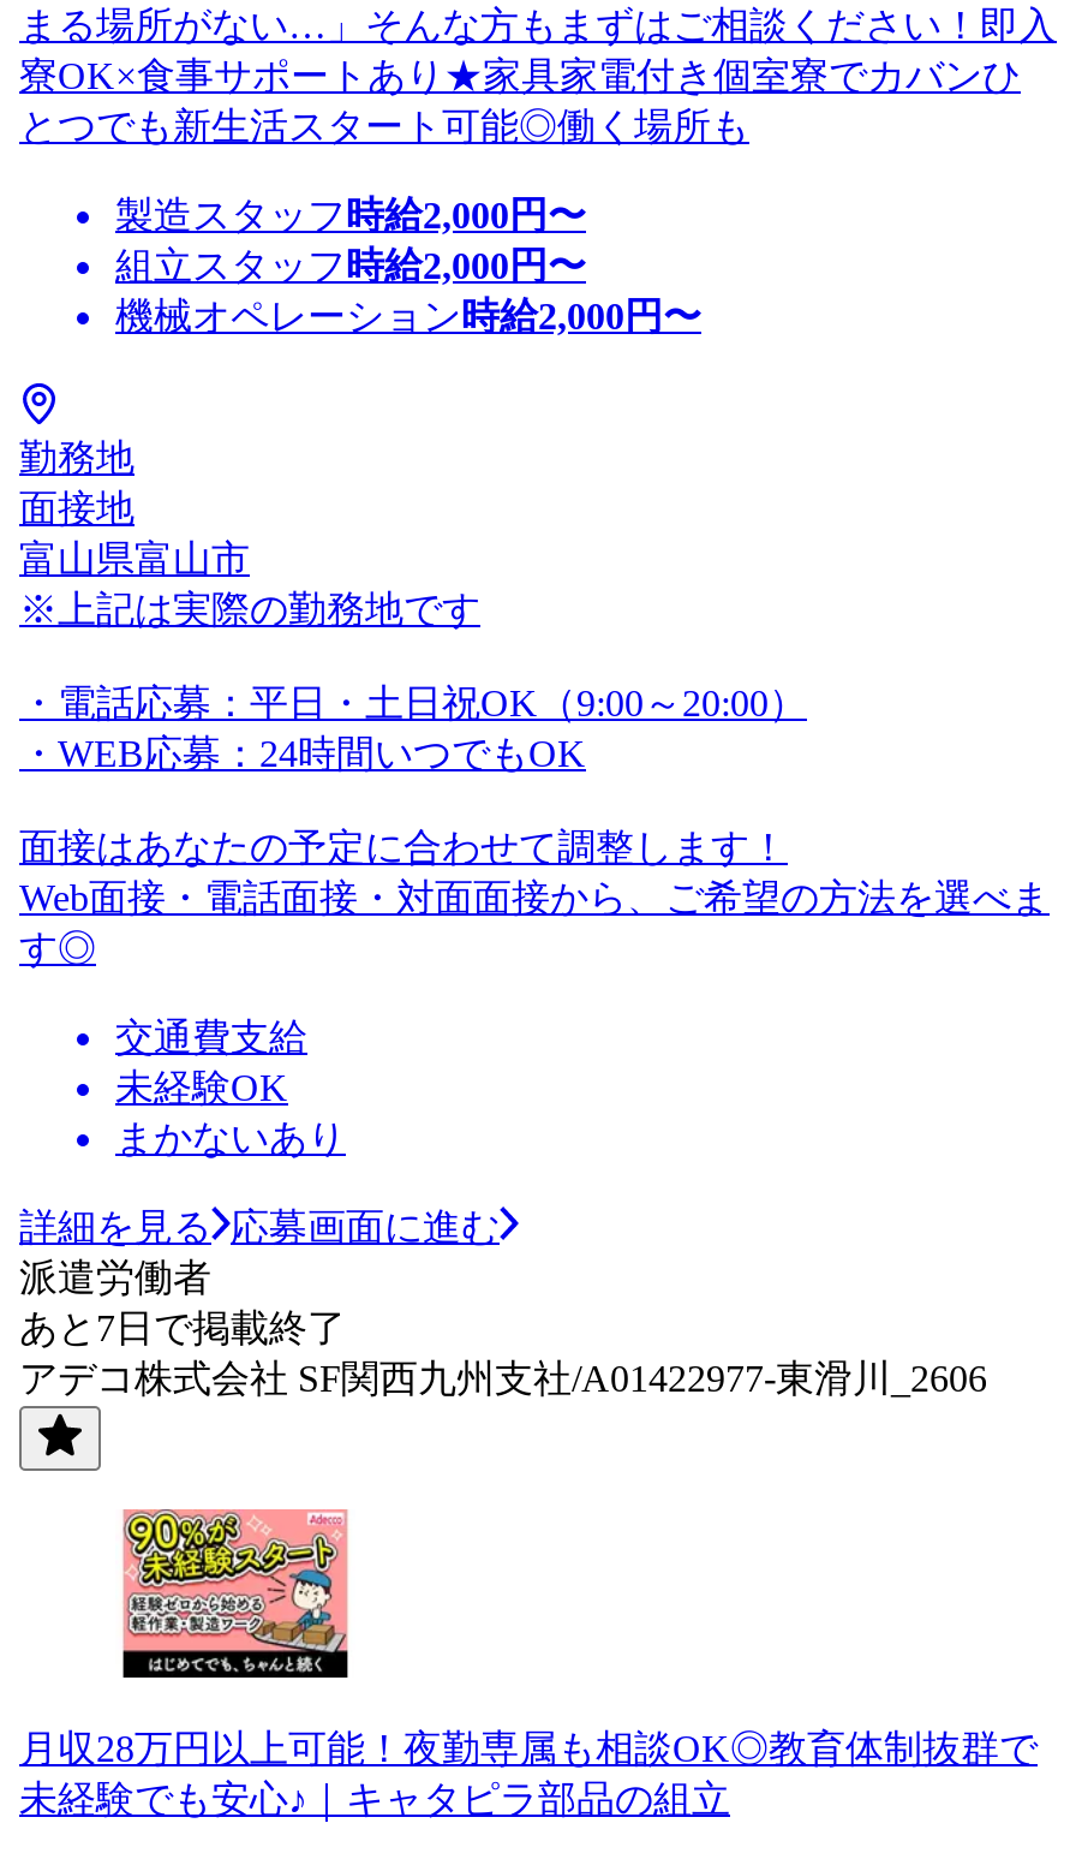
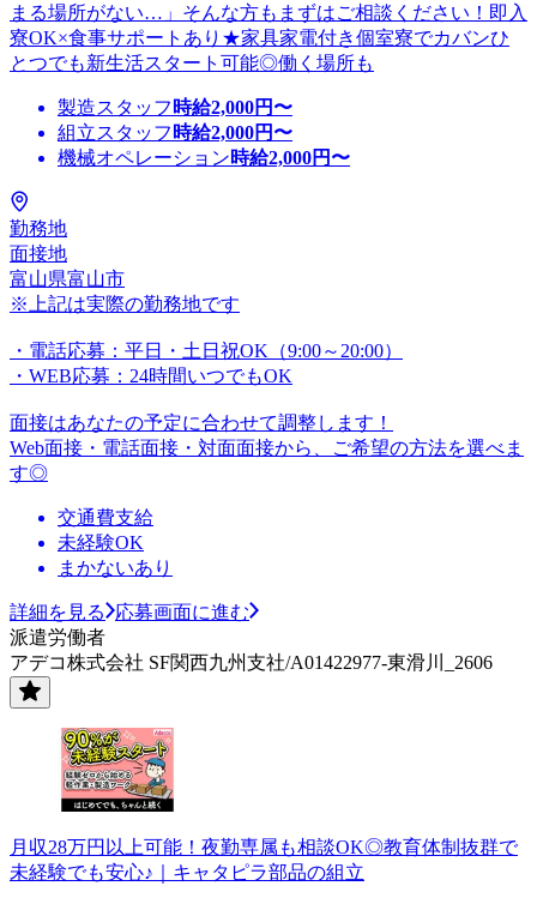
[19,1307,346,1348] あと7日で掲載終了 -> none

